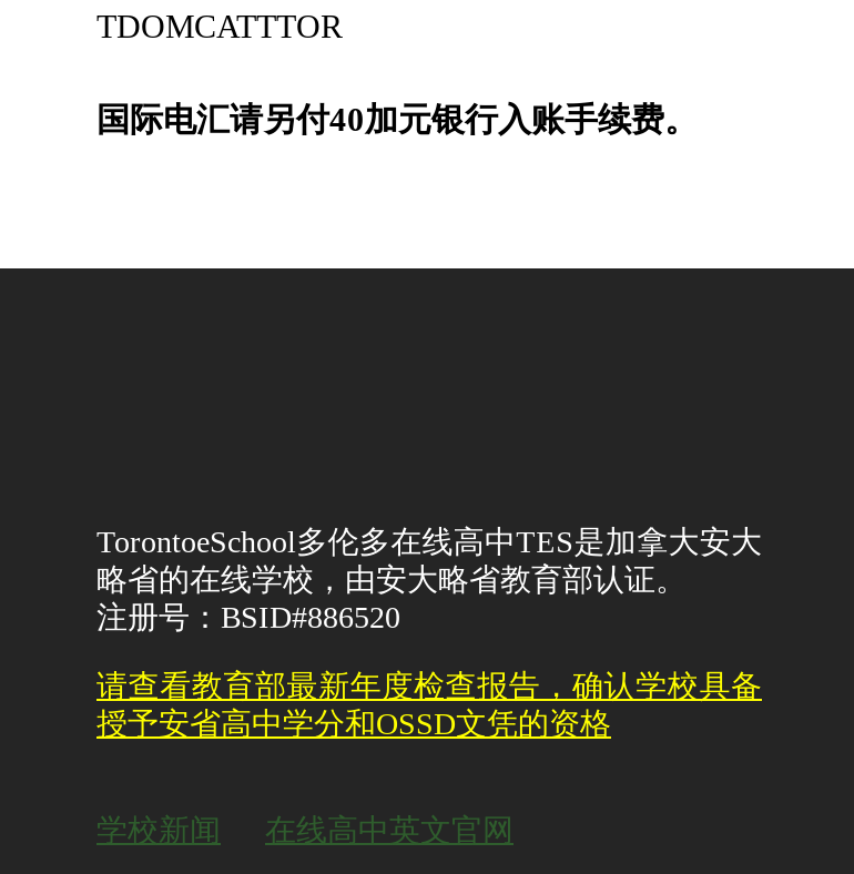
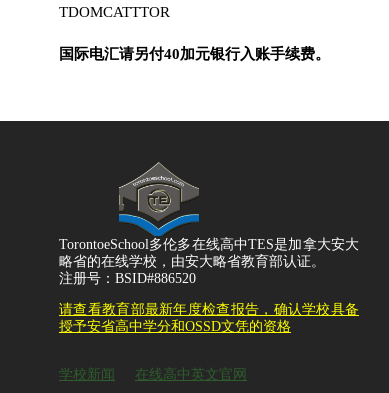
none -> [118,162,200,234] [image]

